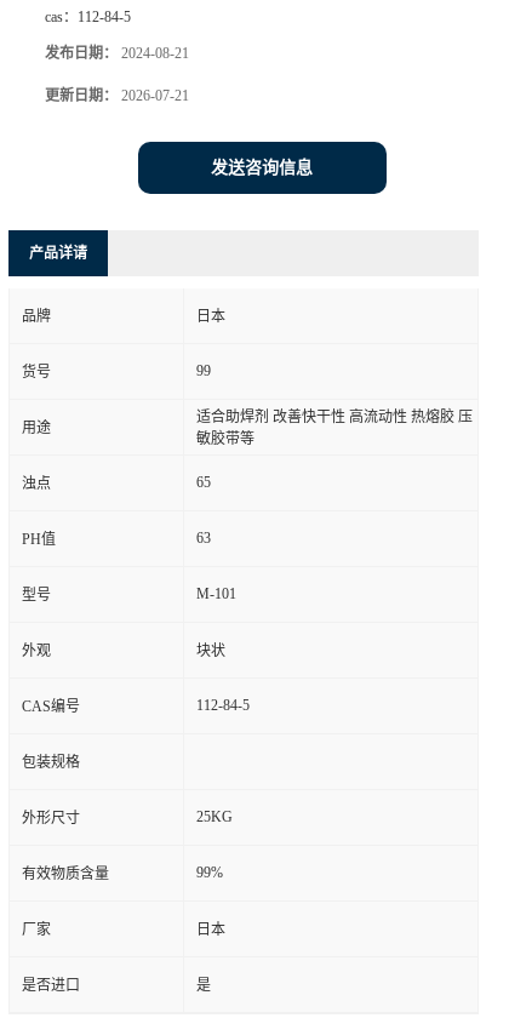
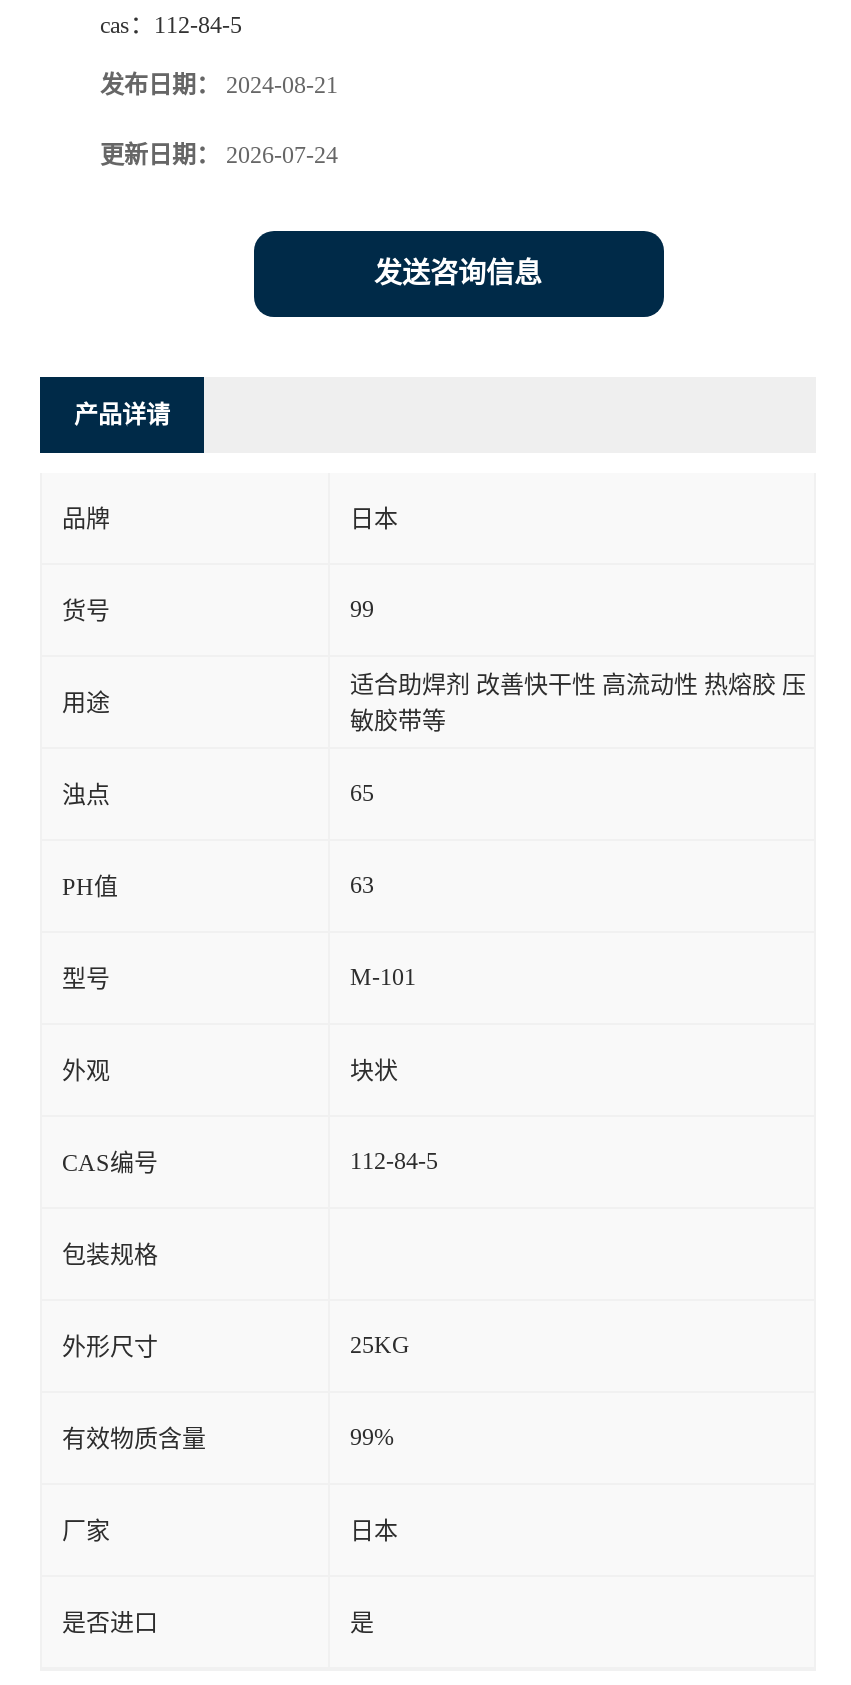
[45,87,189,104] 更新日期：2026-07-21 -> [100,141,338,169] 更新日期：2026-07-24

